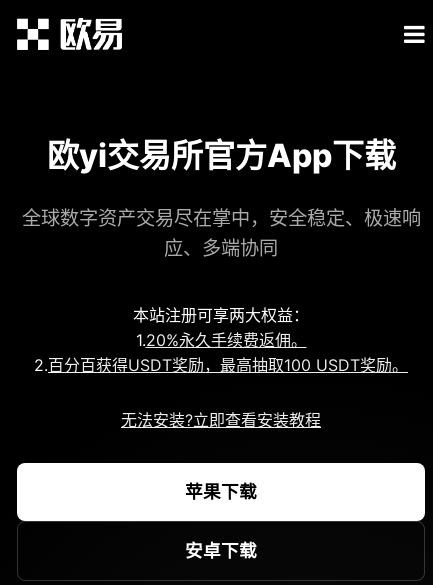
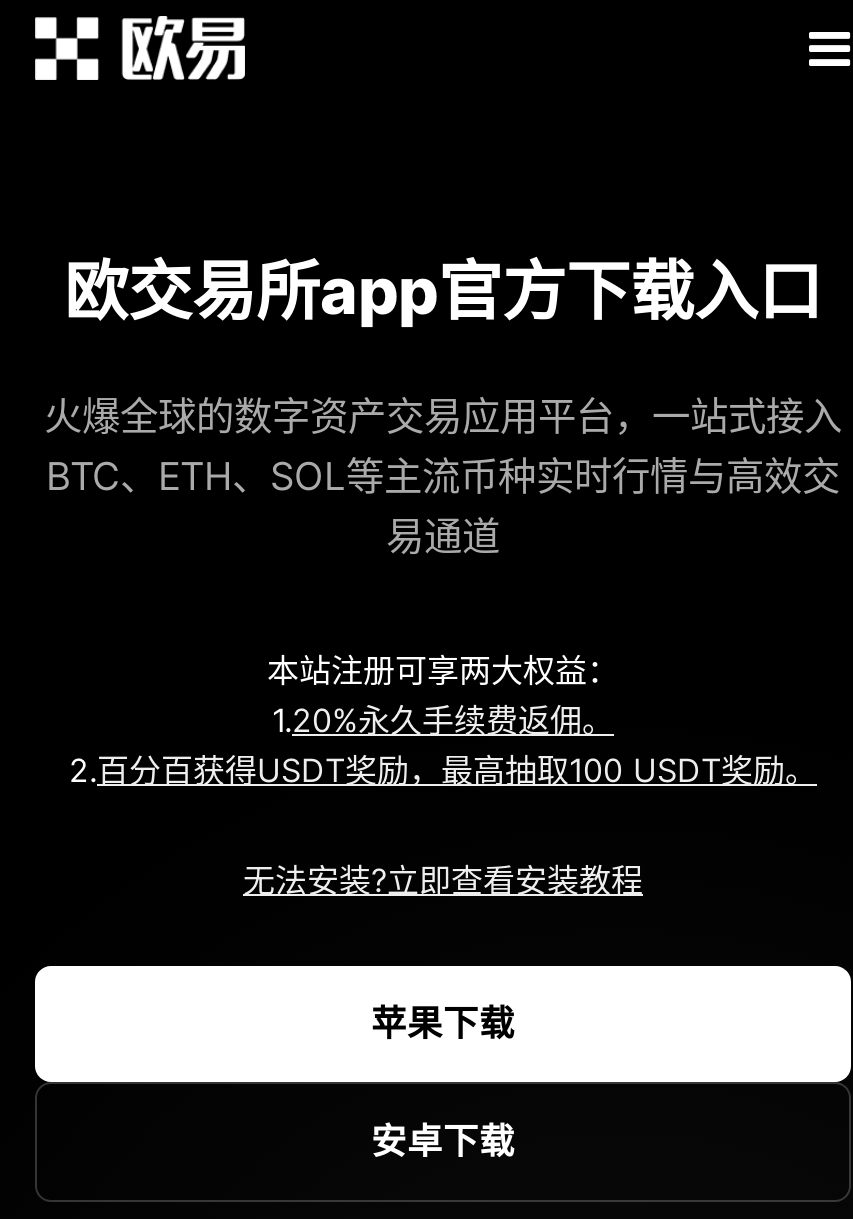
[46,136,395,175] 欧yi交易所官方App下载 -> [64,252,822,330] 欧交易所app官方下载入口
[21,206,420,260] 全球数字资产交易尽在掌中，安全稳定、极速响 | 应、多端协同 -> [44,392,842,560] 火爆全球的数字资产交易应用平台，一站式接入 | BTC、ETH、SOL等主流币种实时行情与高效交 | 易通道

